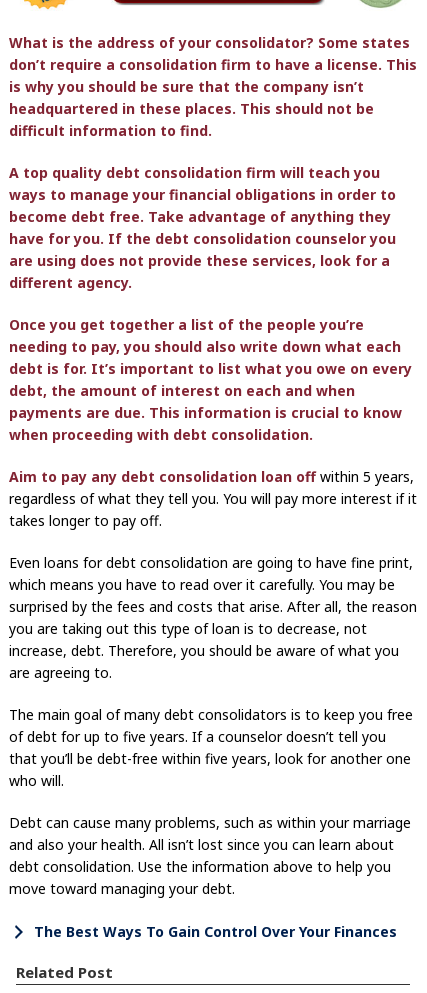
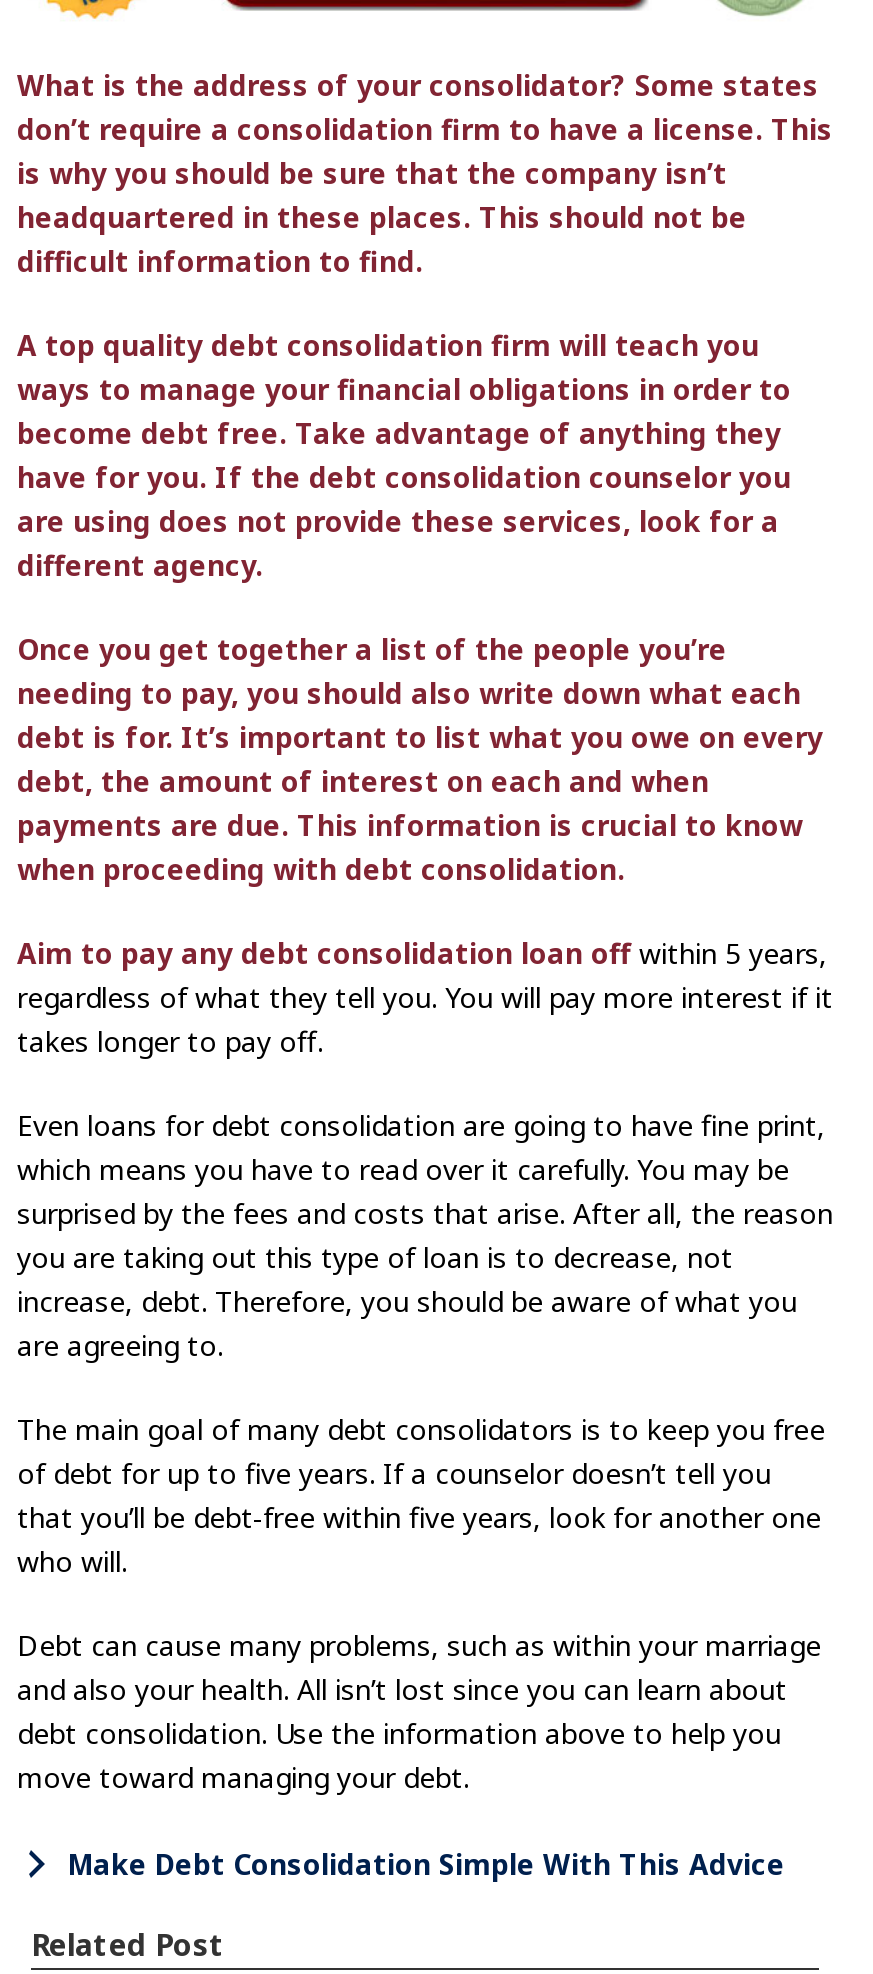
[34,922,397,941] The Best Ways To Gain Control Over Your Finances -> [67,1844,785,1882] Make Debt Consolidation Simple With This Advice

